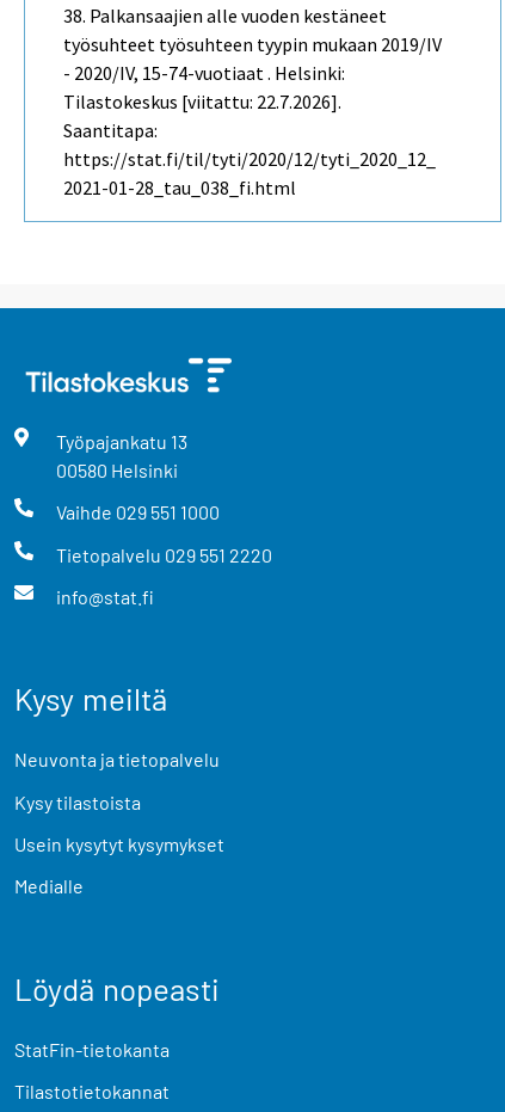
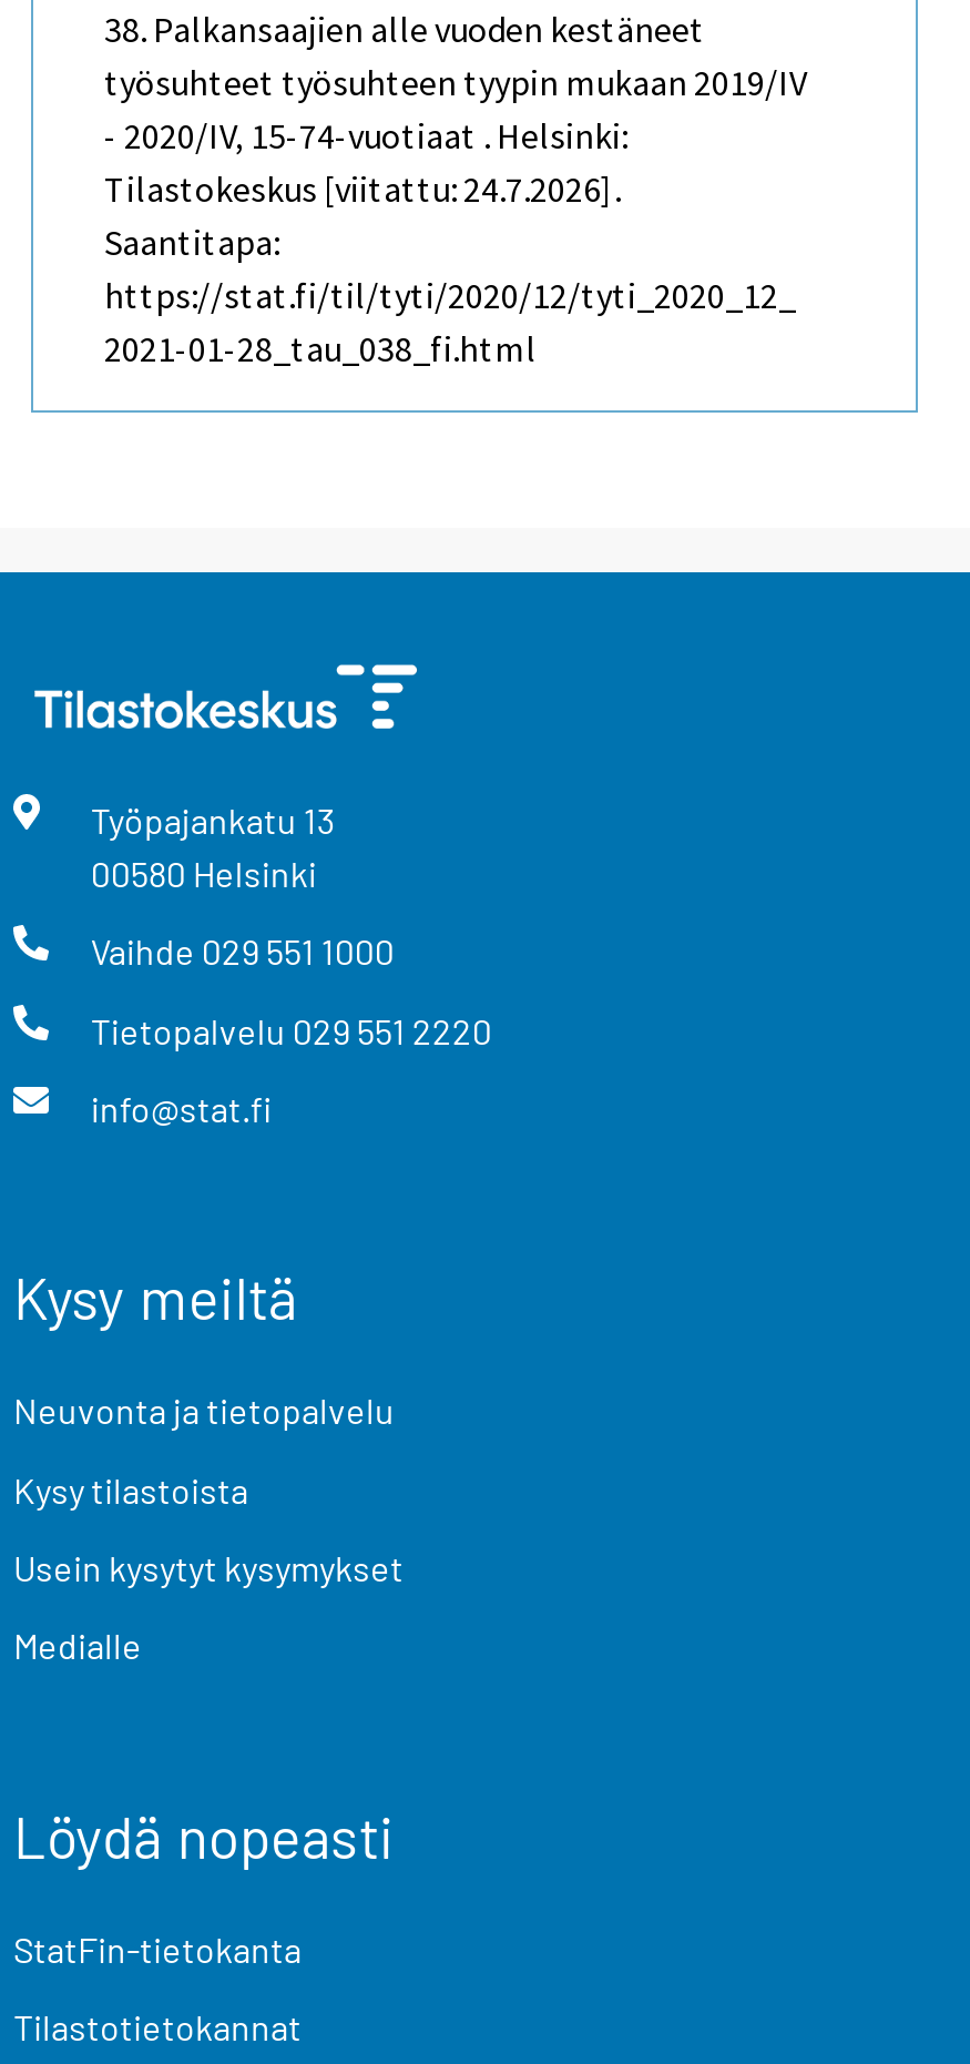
[63,90,341,114] Tilastokeskus [viitattu: 22.7.2026]. -> [104,167,621,211] Tilastokeskus [viitattu: 24.7.2026].

